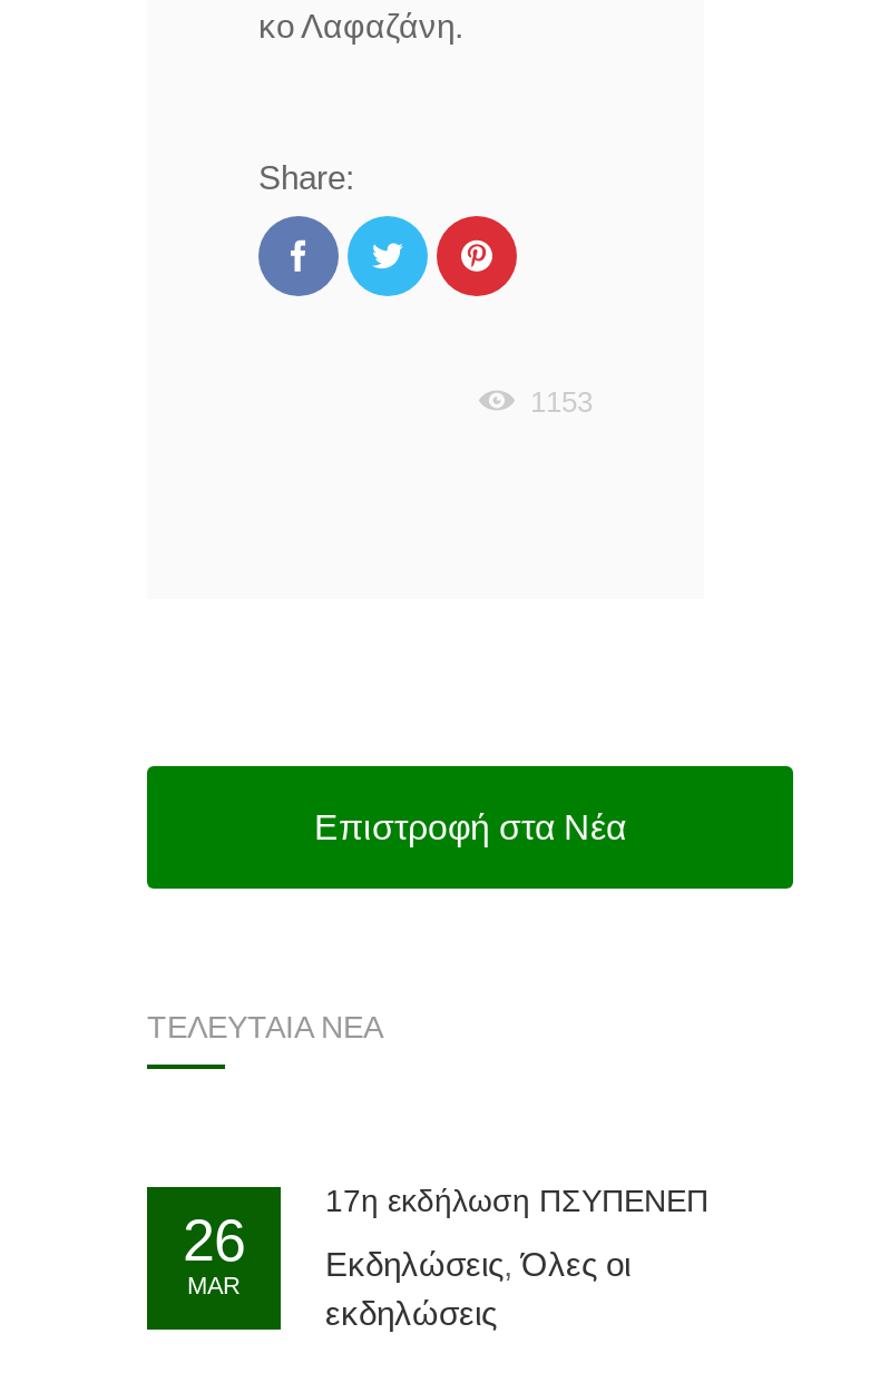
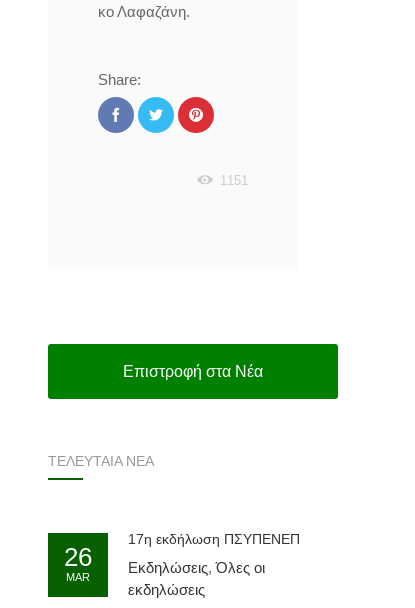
[521,385,593,419] 1153 -> [216,173,248,188] 1151

